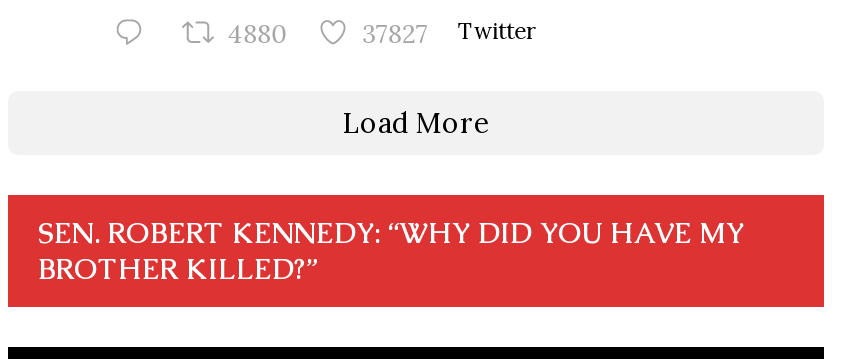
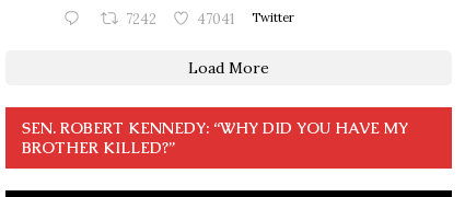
[228,17,428,49] 4880 | 37827 -> [126,10,235,27] 7242 | 47041

